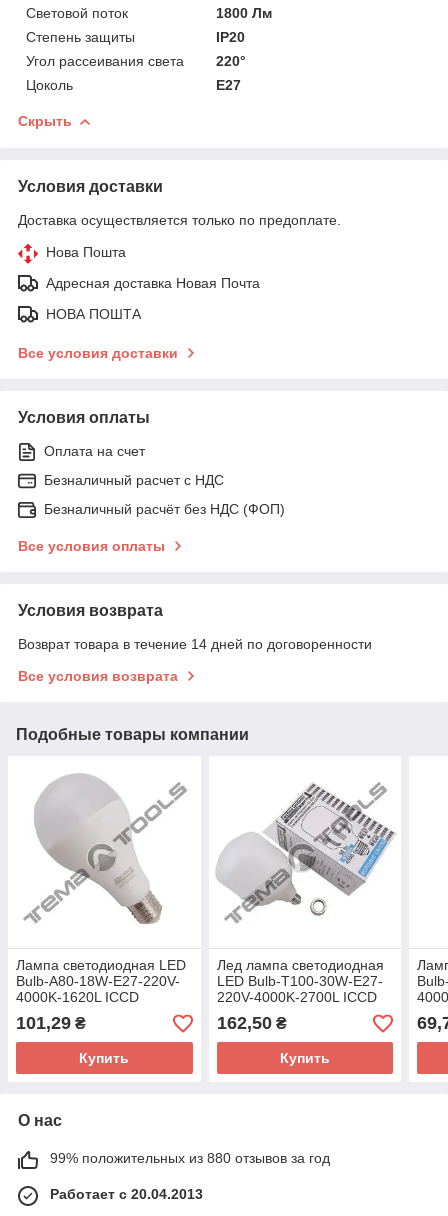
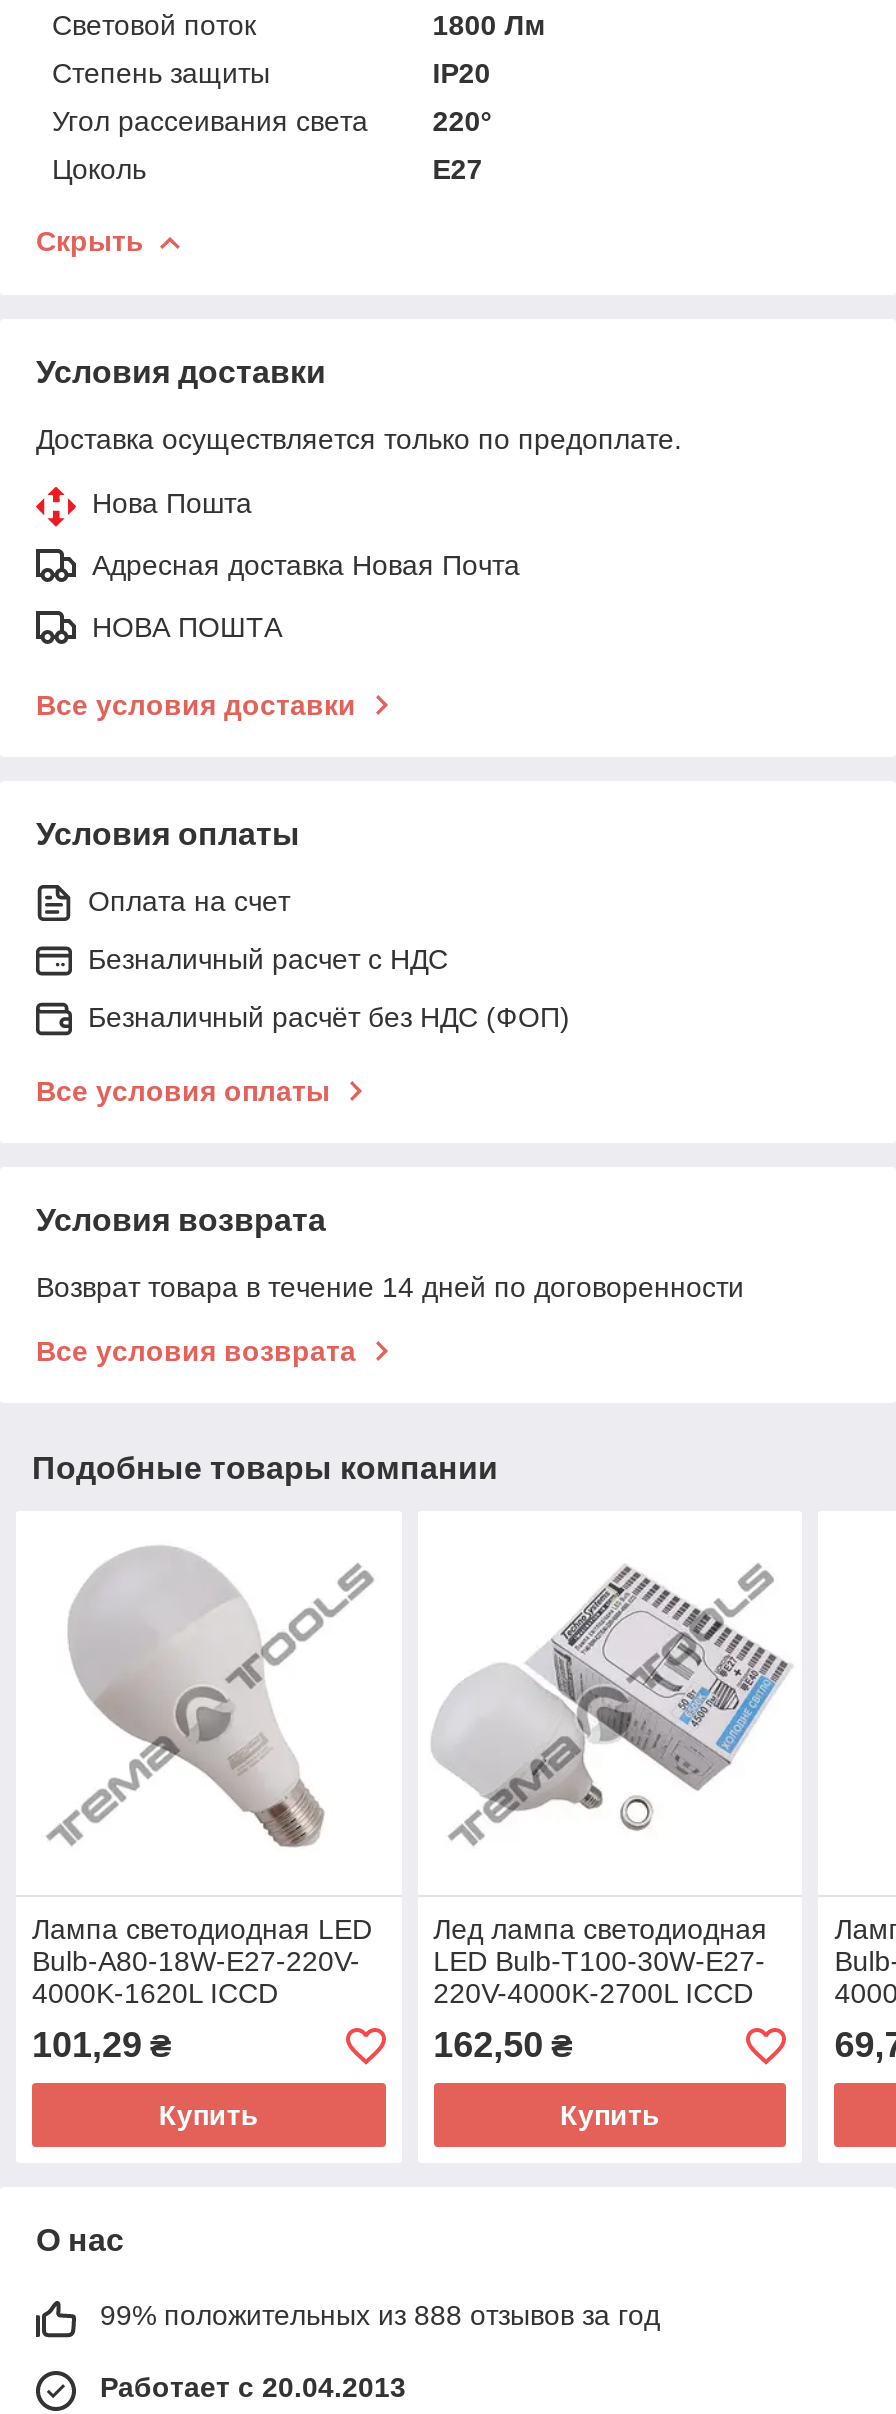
[50,1150,330,1166] 99% положительных из 880 отзывов за год -> [100,2300,660,2332] 99% положительных из 888 отзывов за год

